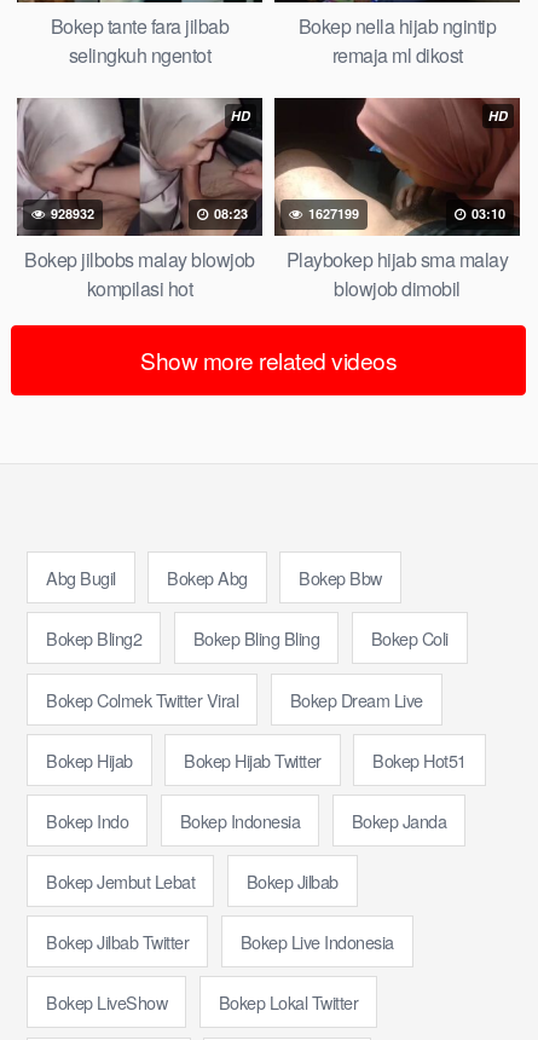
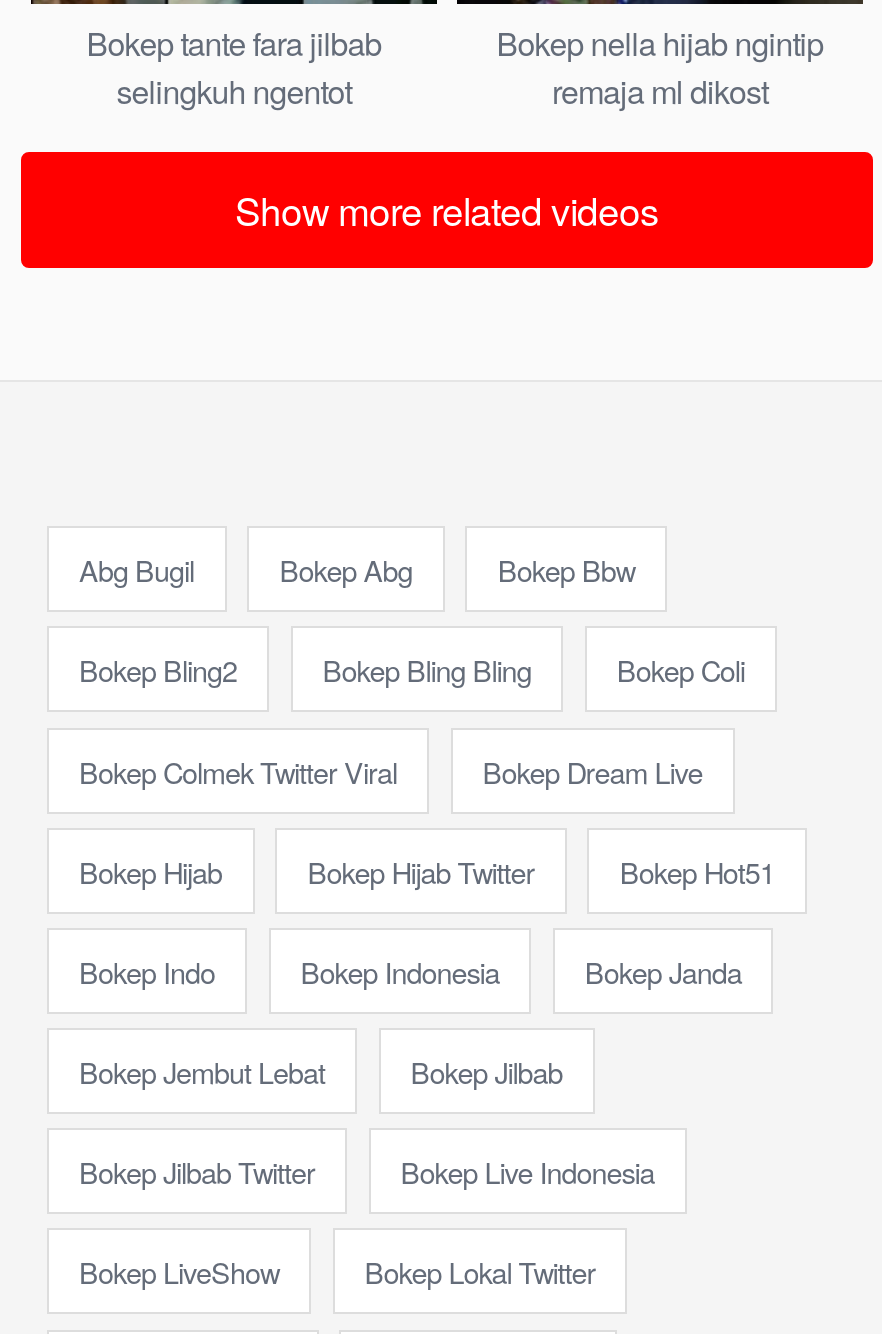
[17,92,264,237] [image] | HD -> none
[273,92,520,237] [image] | HD -> none
[24,205,255,303] 928932 | 08:23 | Bokep jilbobs malay blowjob | kompilasi hot -> none
[286,205,508,303] 1627199 | 03:10 | Playbokep hijab sma malay | blowjob dimobil -> none

